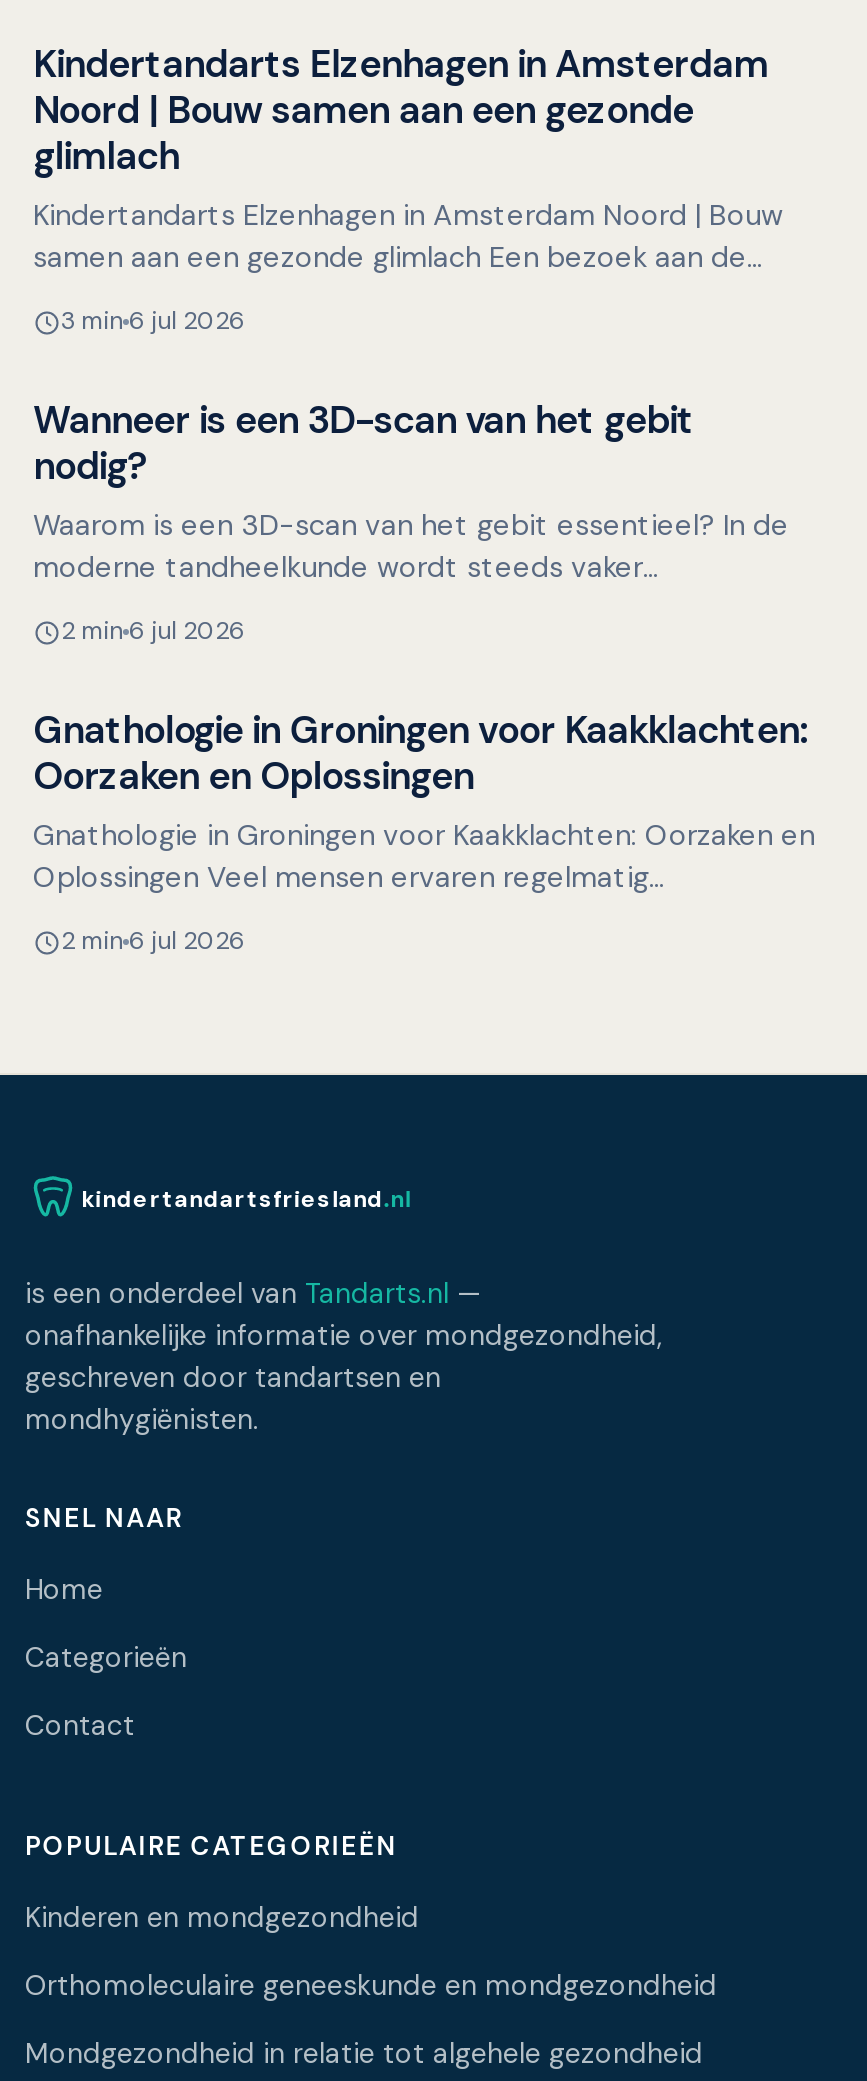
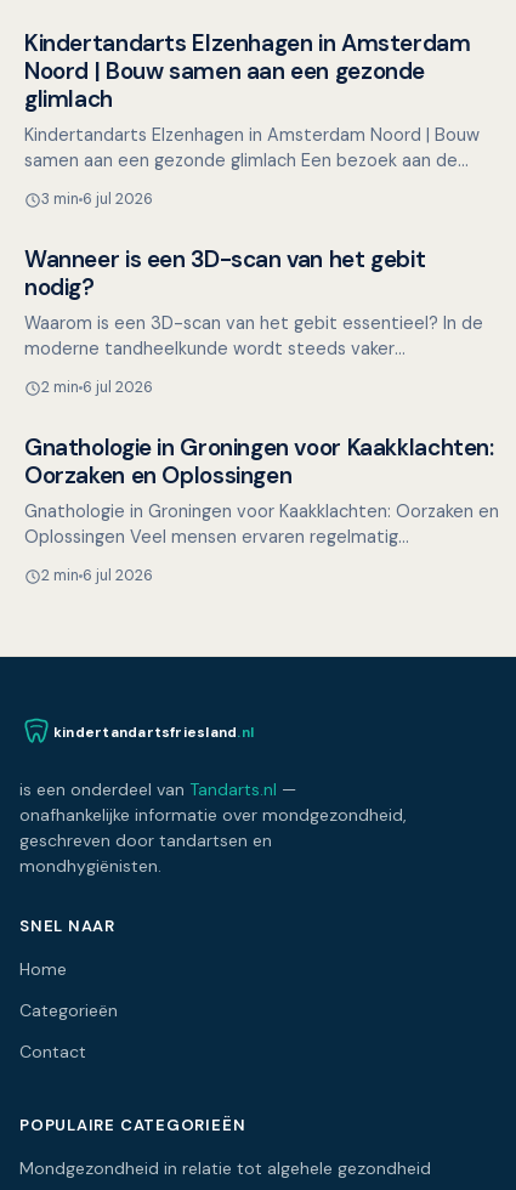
[25,1899,717,2003] Kinderen en mondgezondheid | Orthomoleculaire geneeskunde en mondgezondheid -> none

